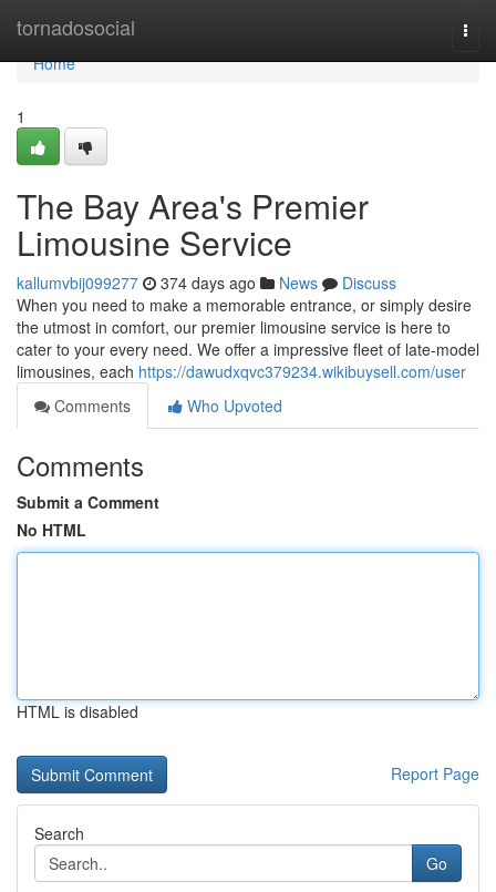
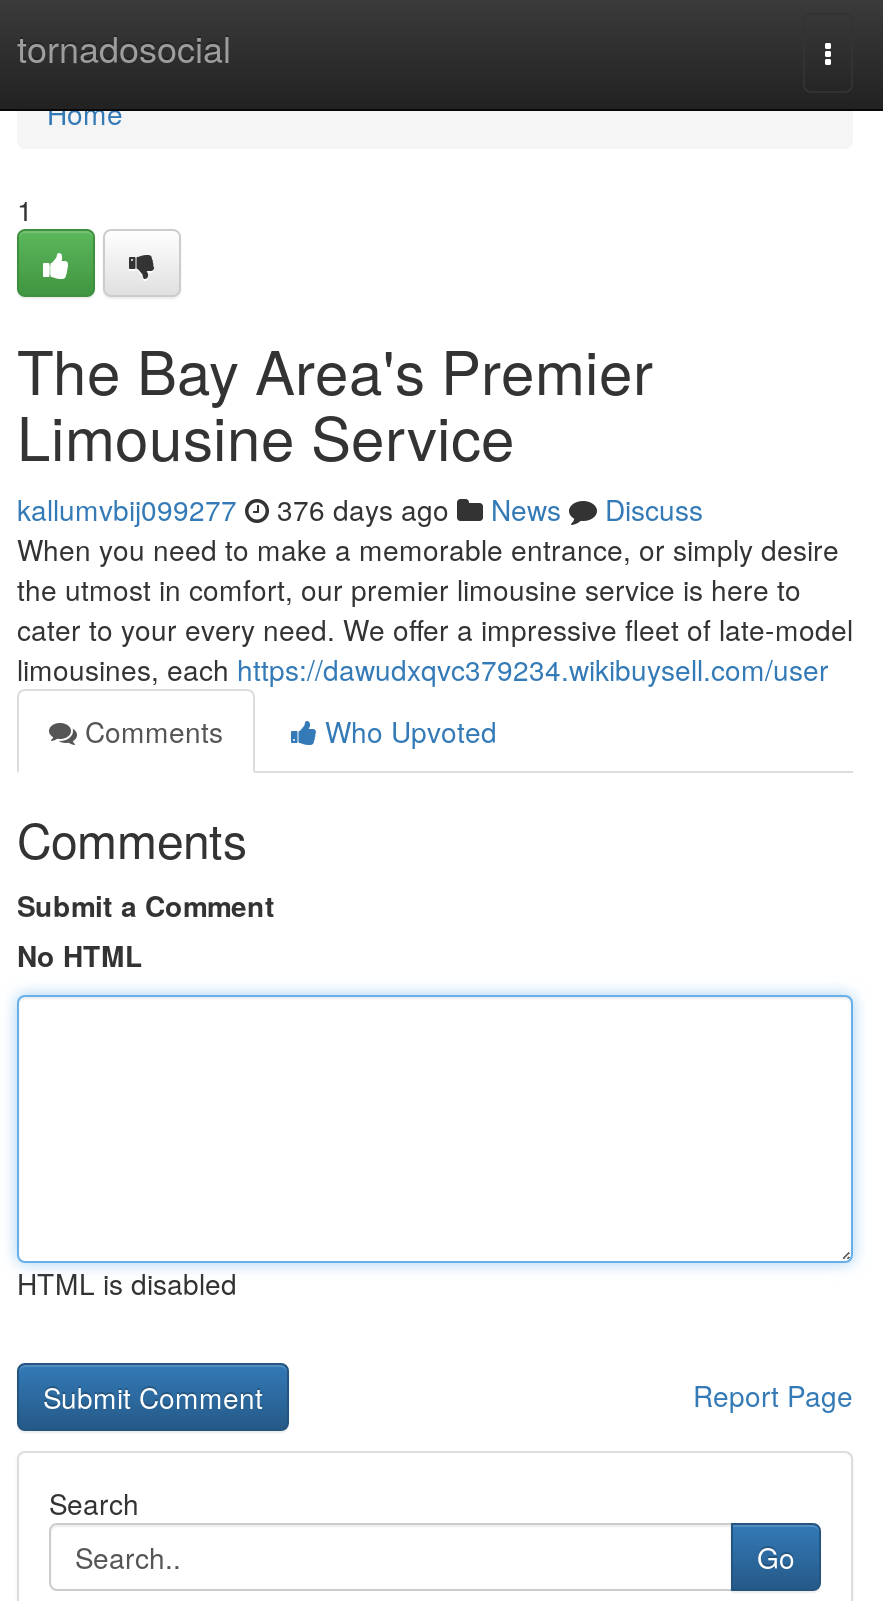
[17,271,396,294] kallumvbij099277 374 days ago News Discuss -> [17,489,703,529] kallumvbij099277 376 days ago News Discuss

